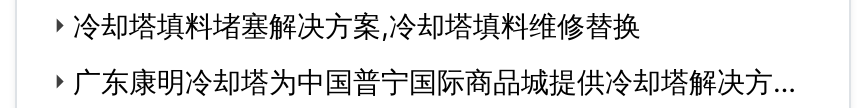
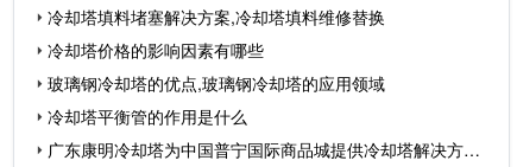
none -> [48,38,385,128] 冷却塔价格的影响因素有哪些 | 玻璃钢冷却塔的优点,玻璃钢冷却塔的应用领域 | 冷却塔平衡管的作用是什么

